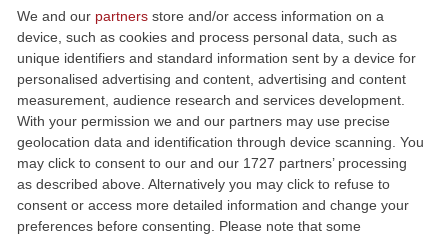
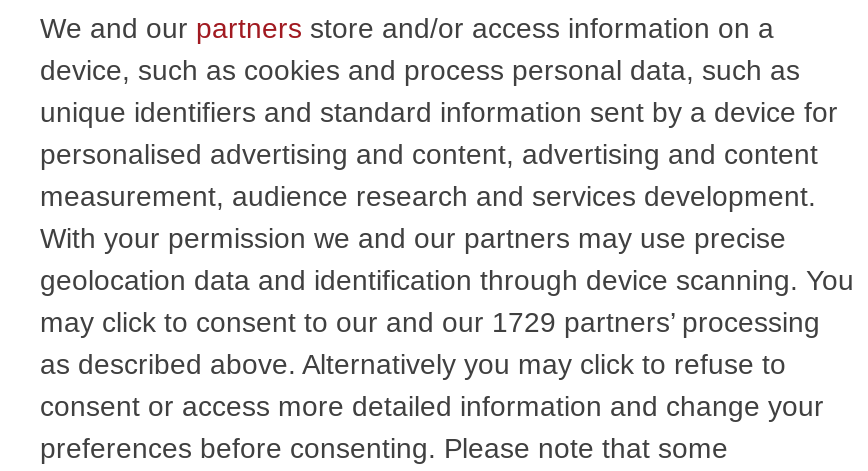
[17,154,407,170] may click to consent to our and our 1727 partners’ processing -> [40,306,820,338] may click to consent to our and our 1729 partners’ processing

